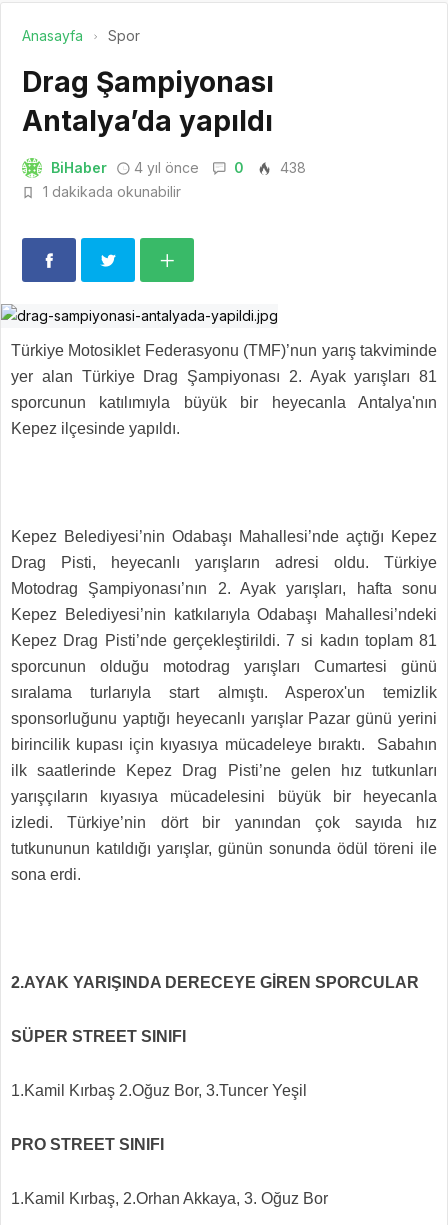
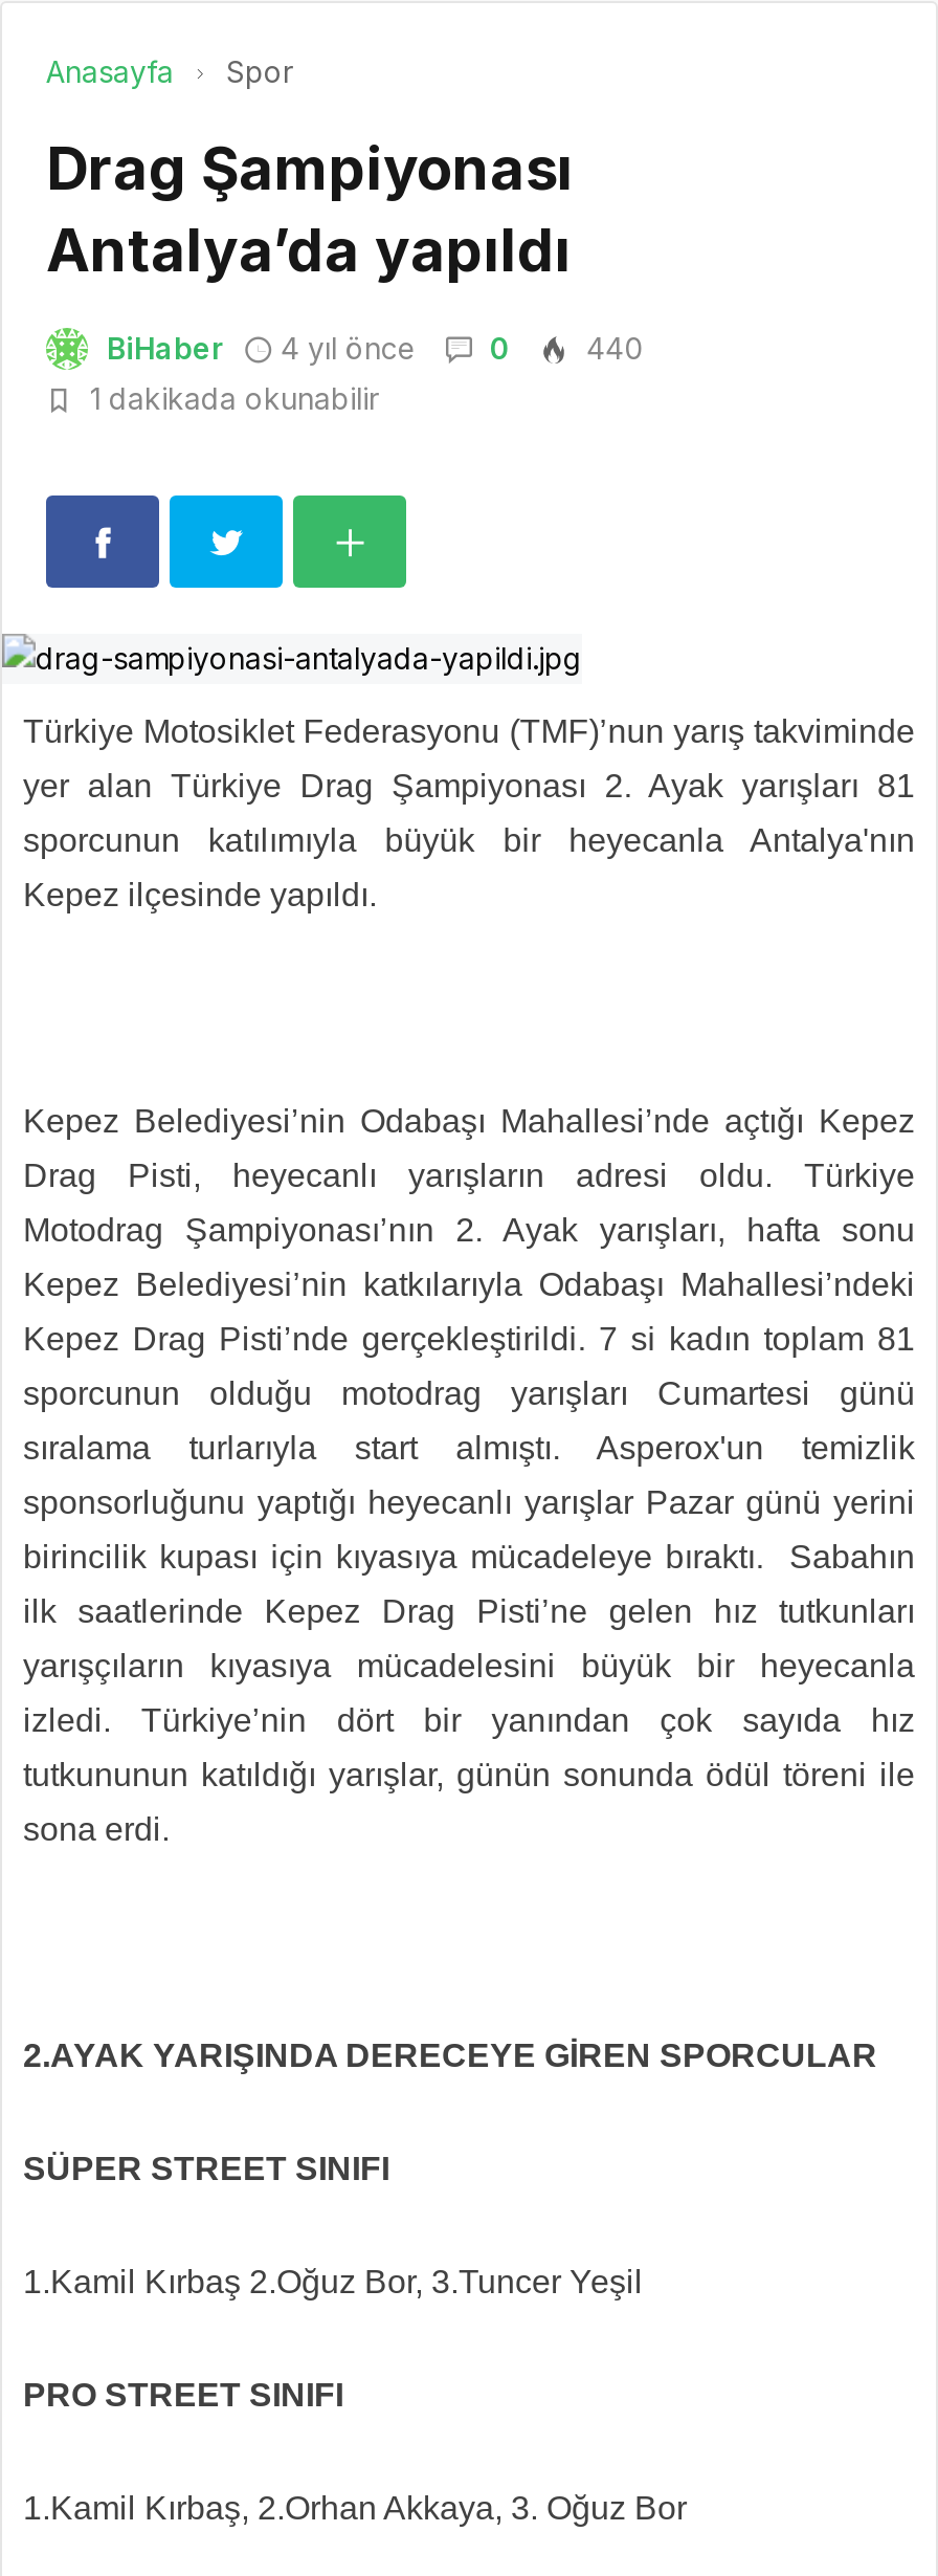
[234,159,306,176] 0 438 -> [490,329,643,365] 0 440

